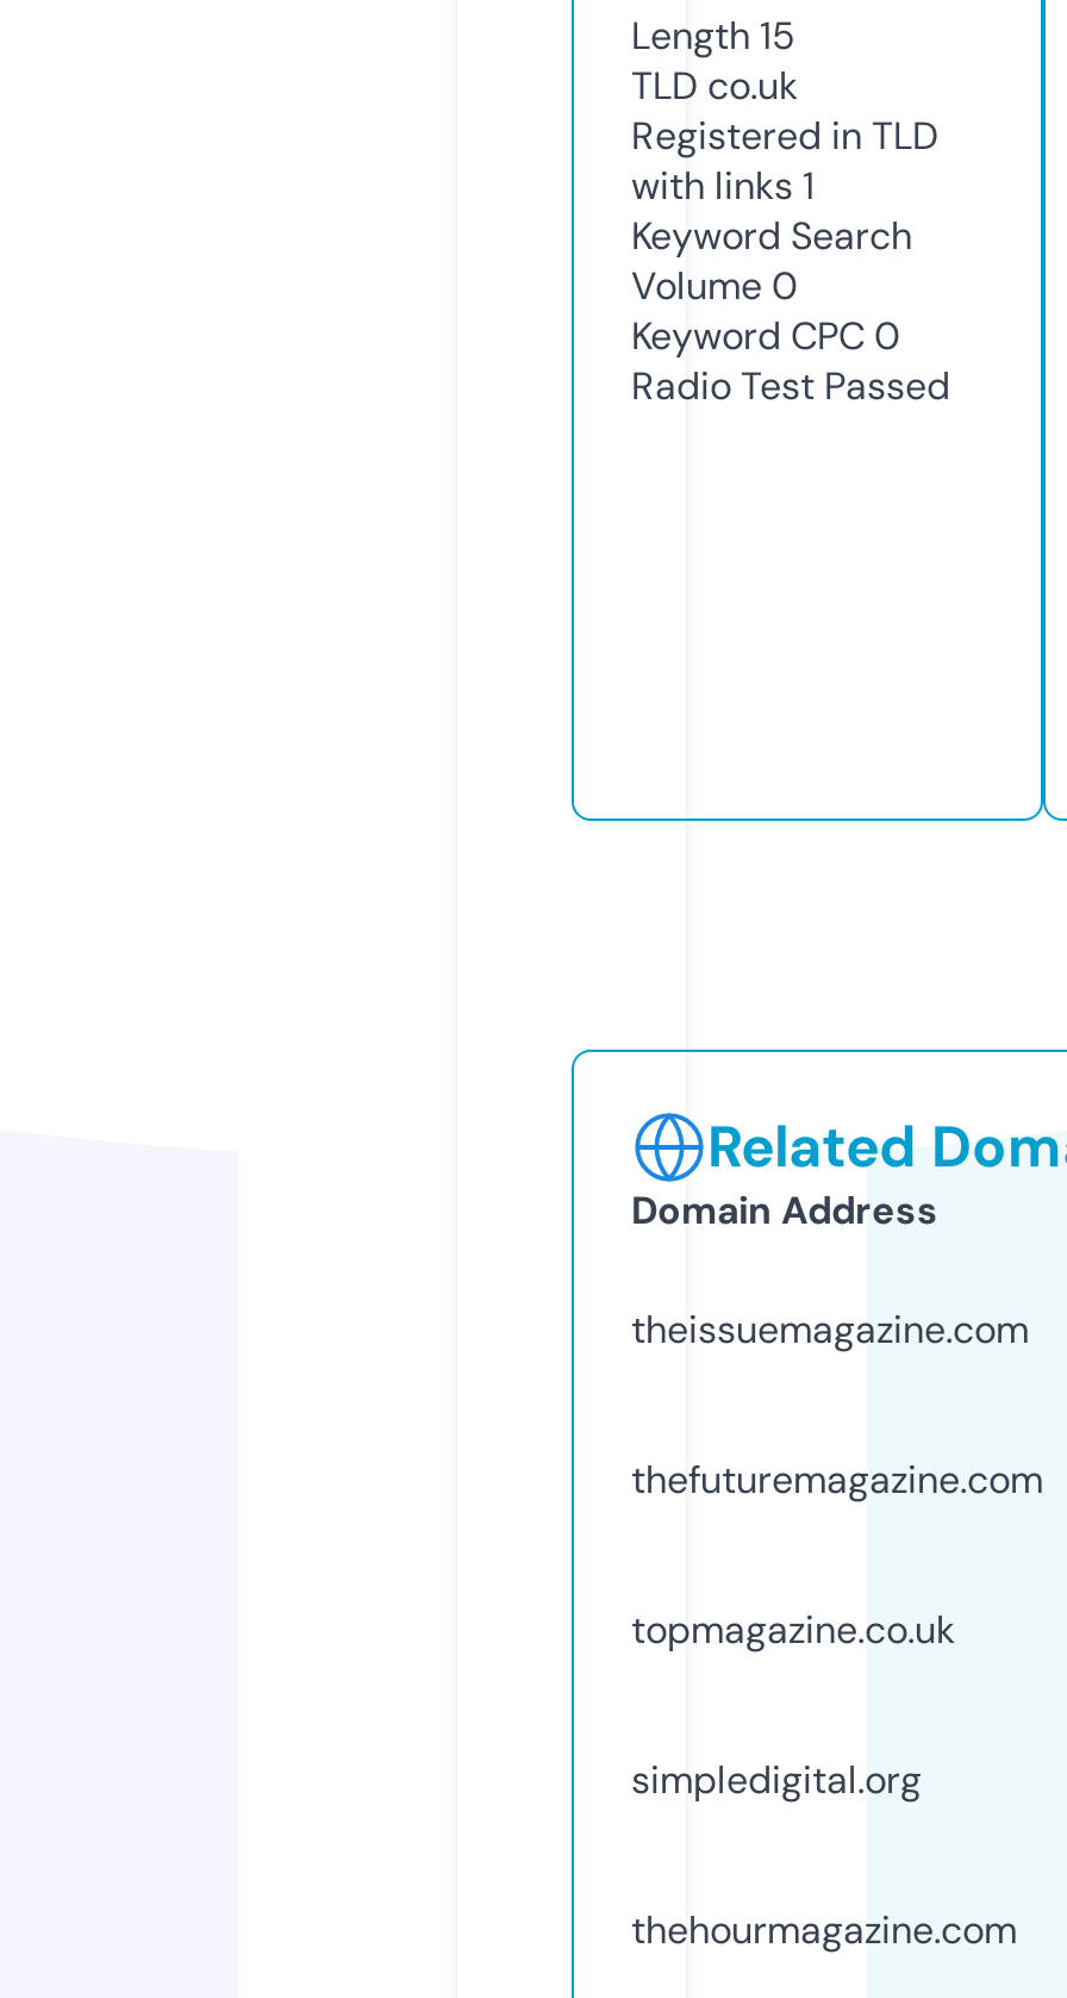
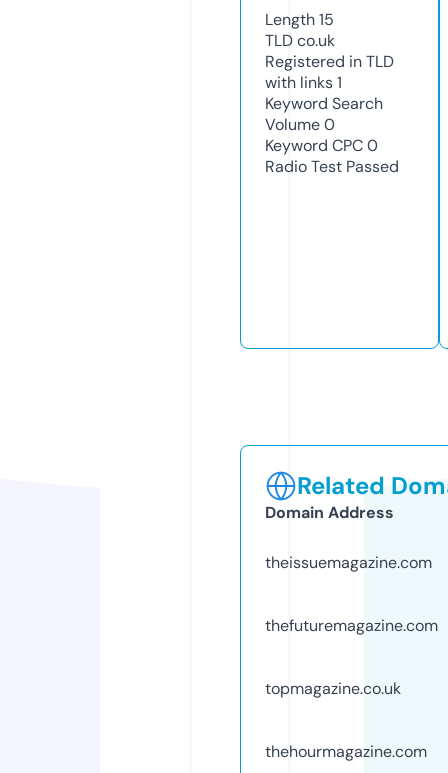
[631,1754,922,1805] simpledigital.org -> none

